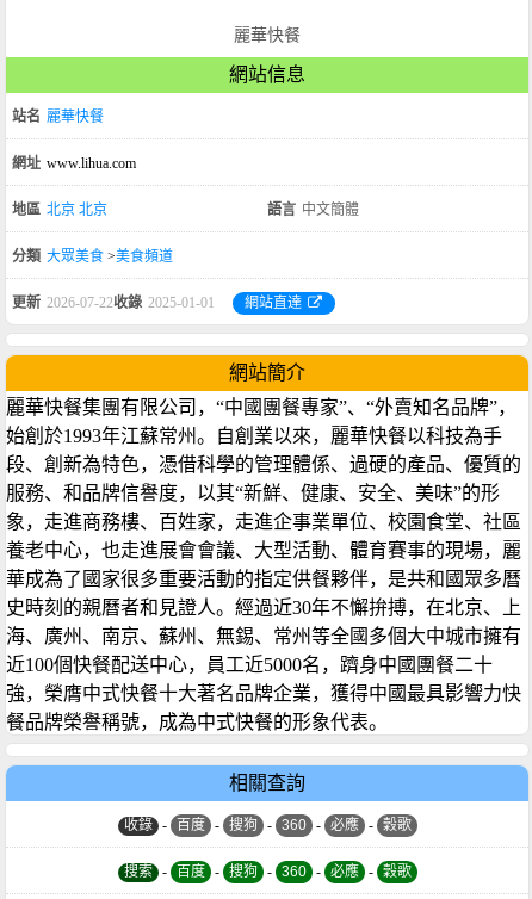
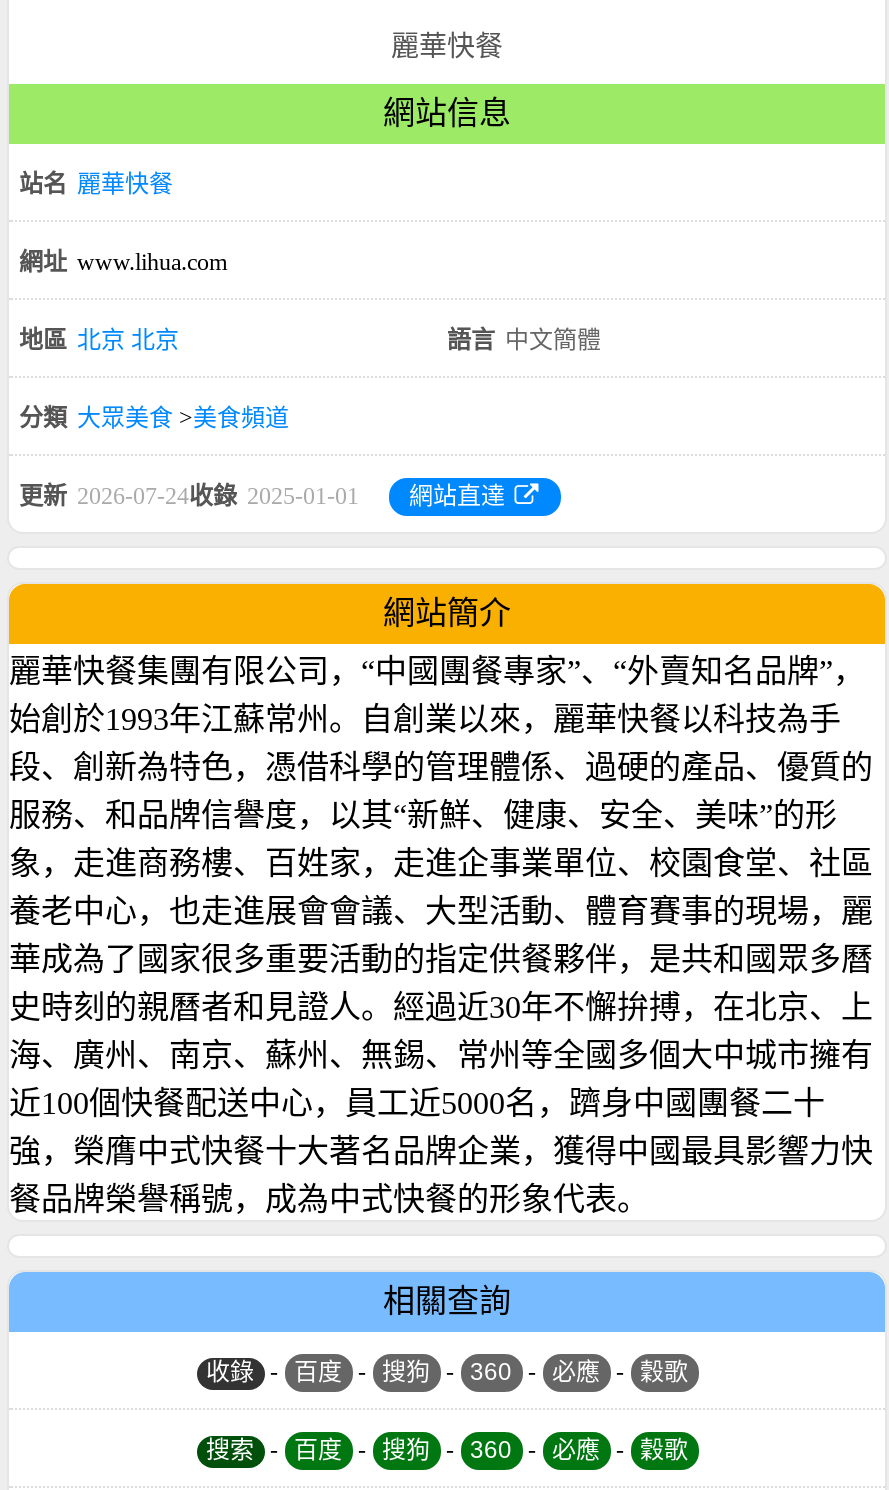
[12,294,305,311] 更新 2026-07-22收錄 2025-01-01 網站直達 -> [19,481,511,509] 更新 2026-07-24收錄 2025-01-01 網站直達

